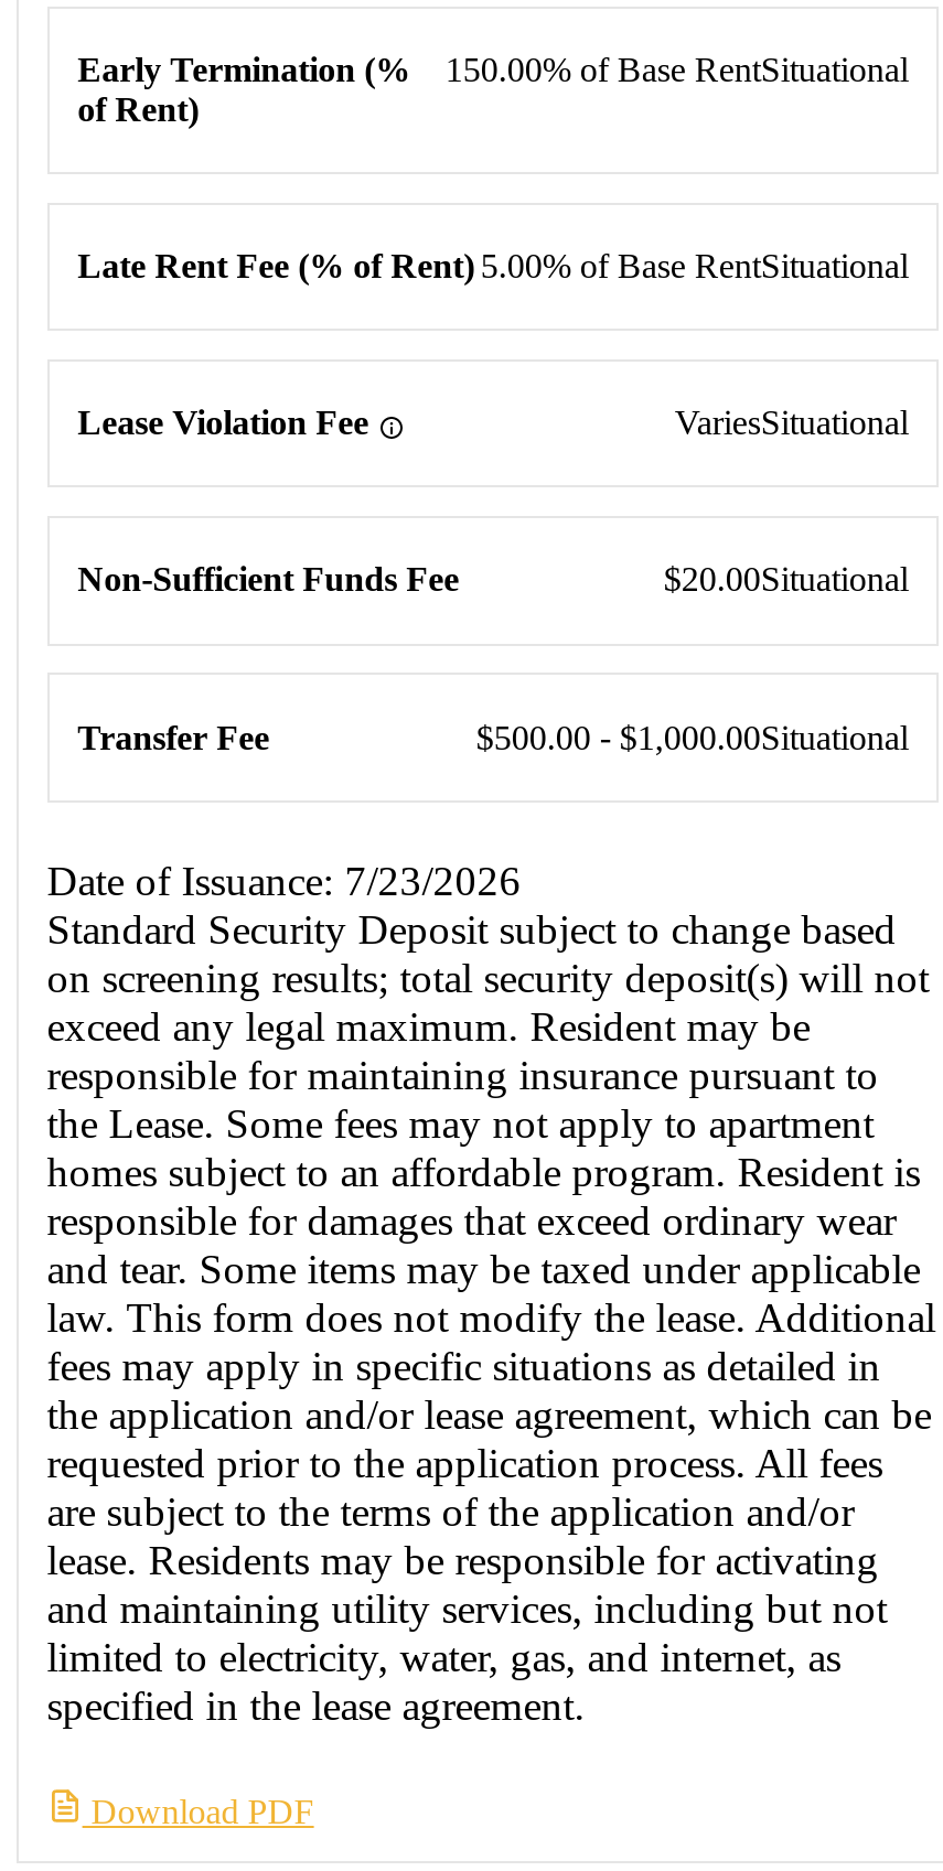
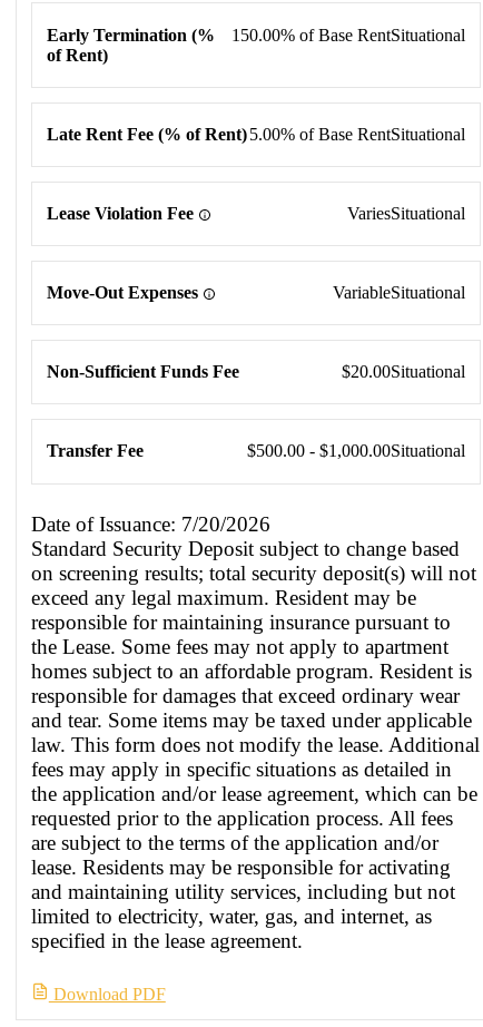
none -> [46,283,466,302] Move-Out Expenses | VariableSituational
[47,859,521,905] Date of Issuance: 7/23/2026 -> [31,513,270,536] Date of Issuance: 7/20/2026

